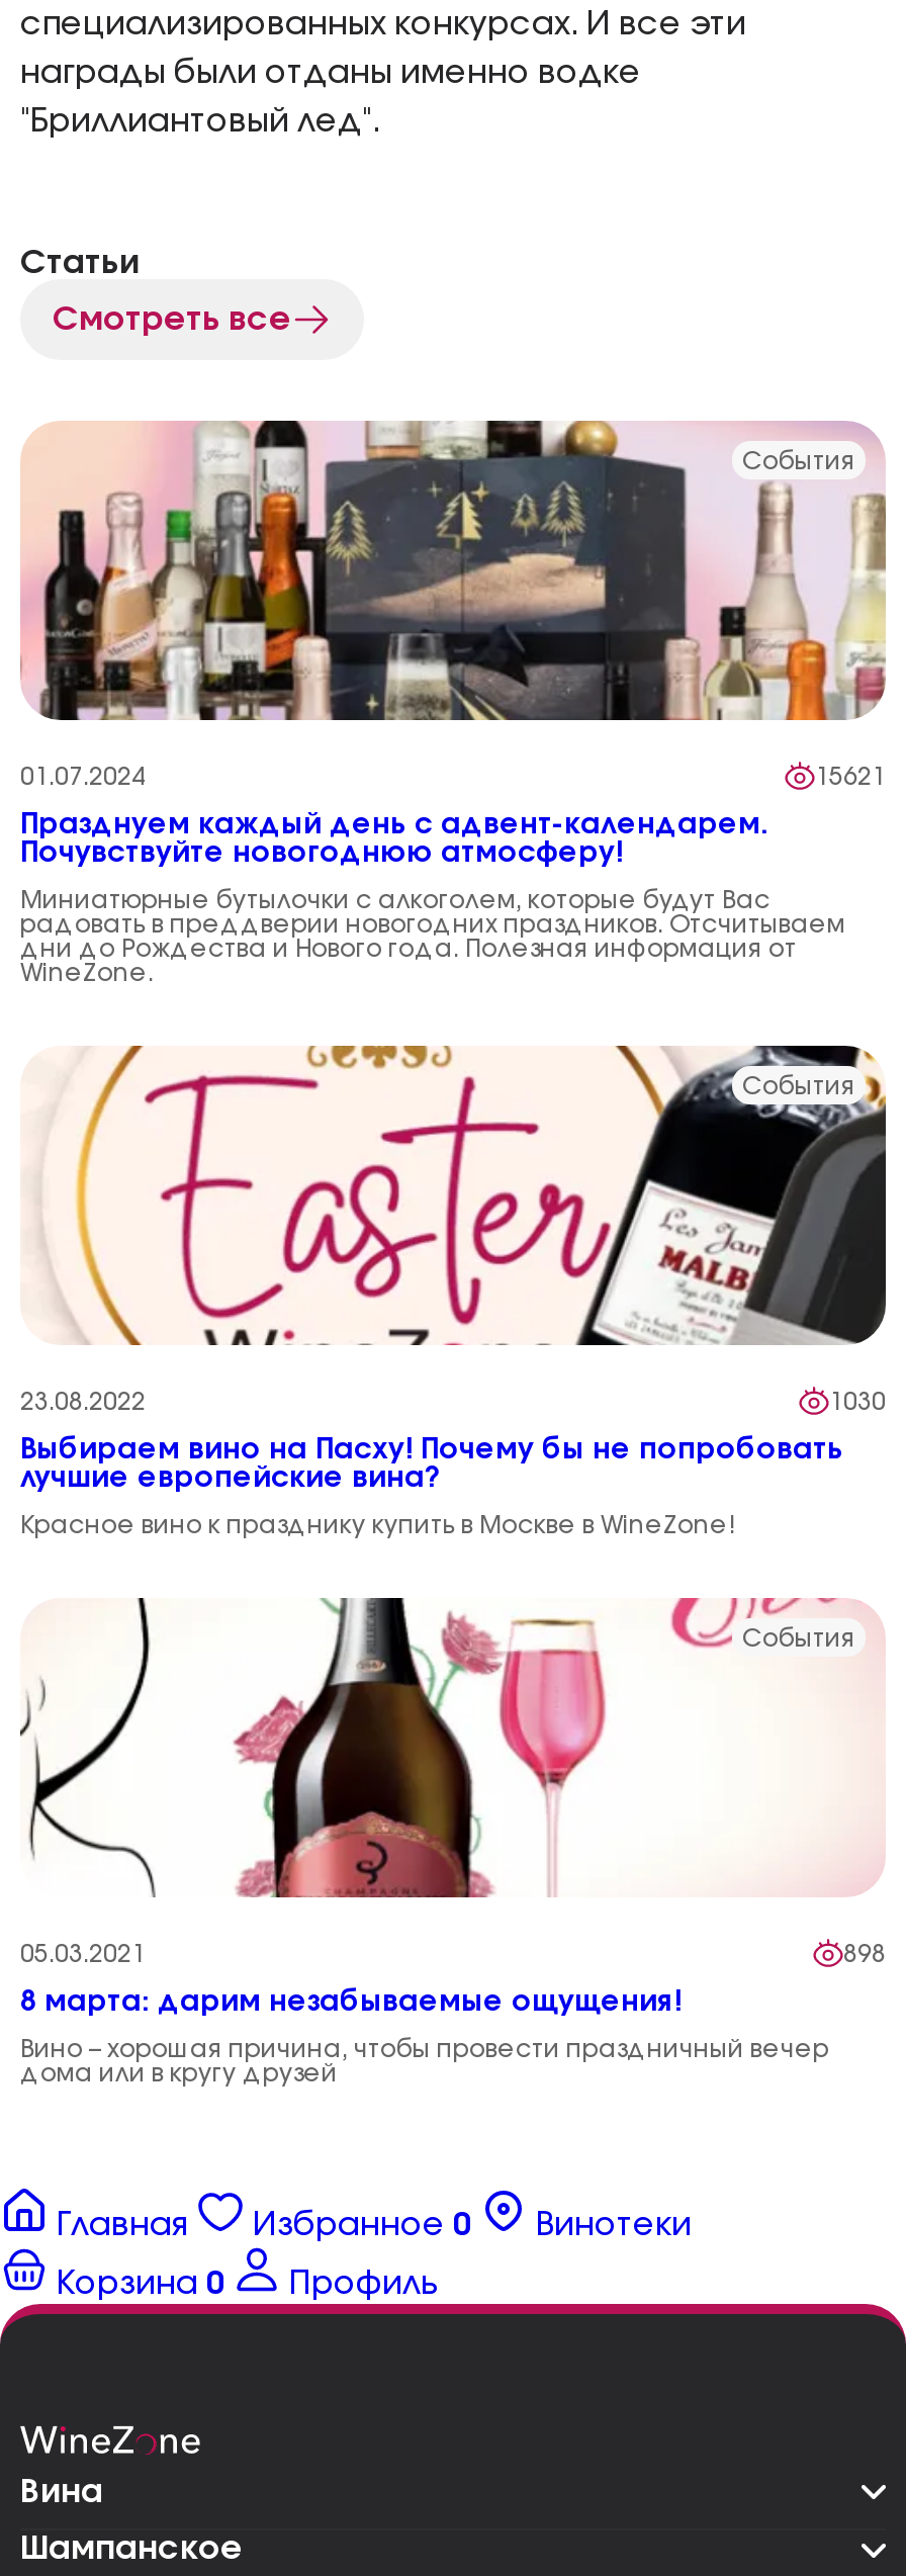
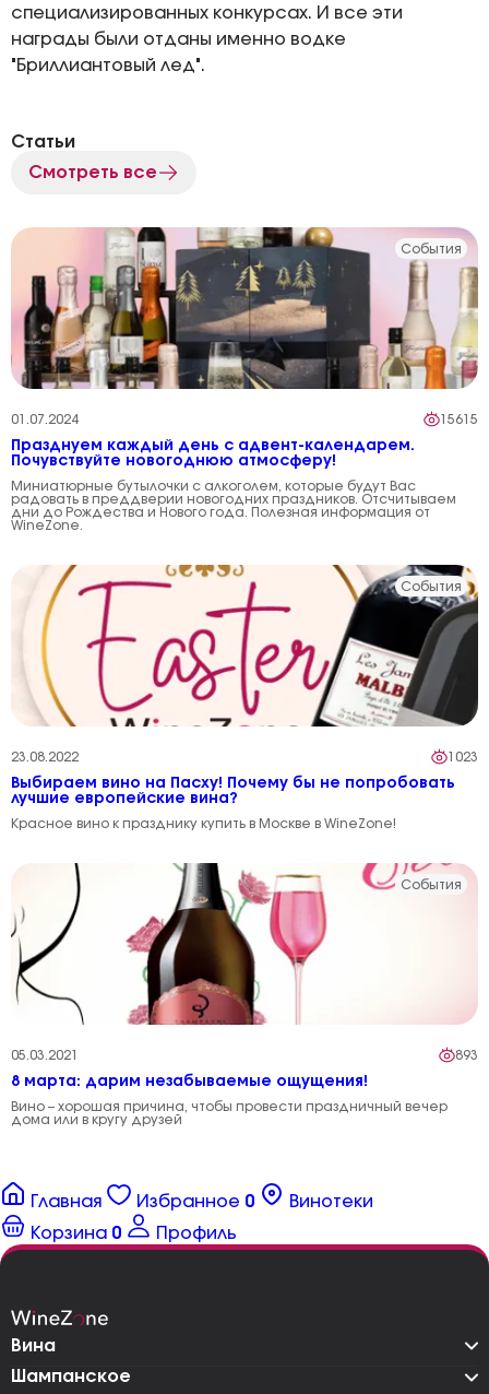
[815,764,886,788] 15621 -> [440,412,478,426] 15615
[829,1389,886,1413] 1030 -> [448,750,478,763] 1023
[843,1941,886,1965] 898 -> [455,1048,478,1061] 893

